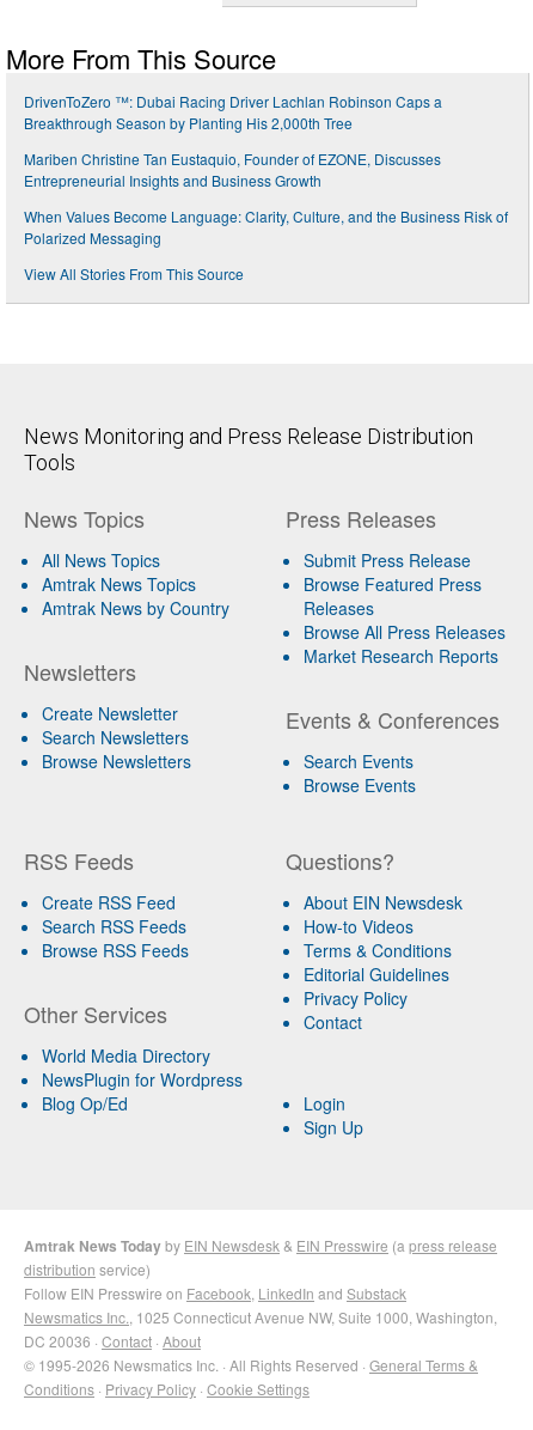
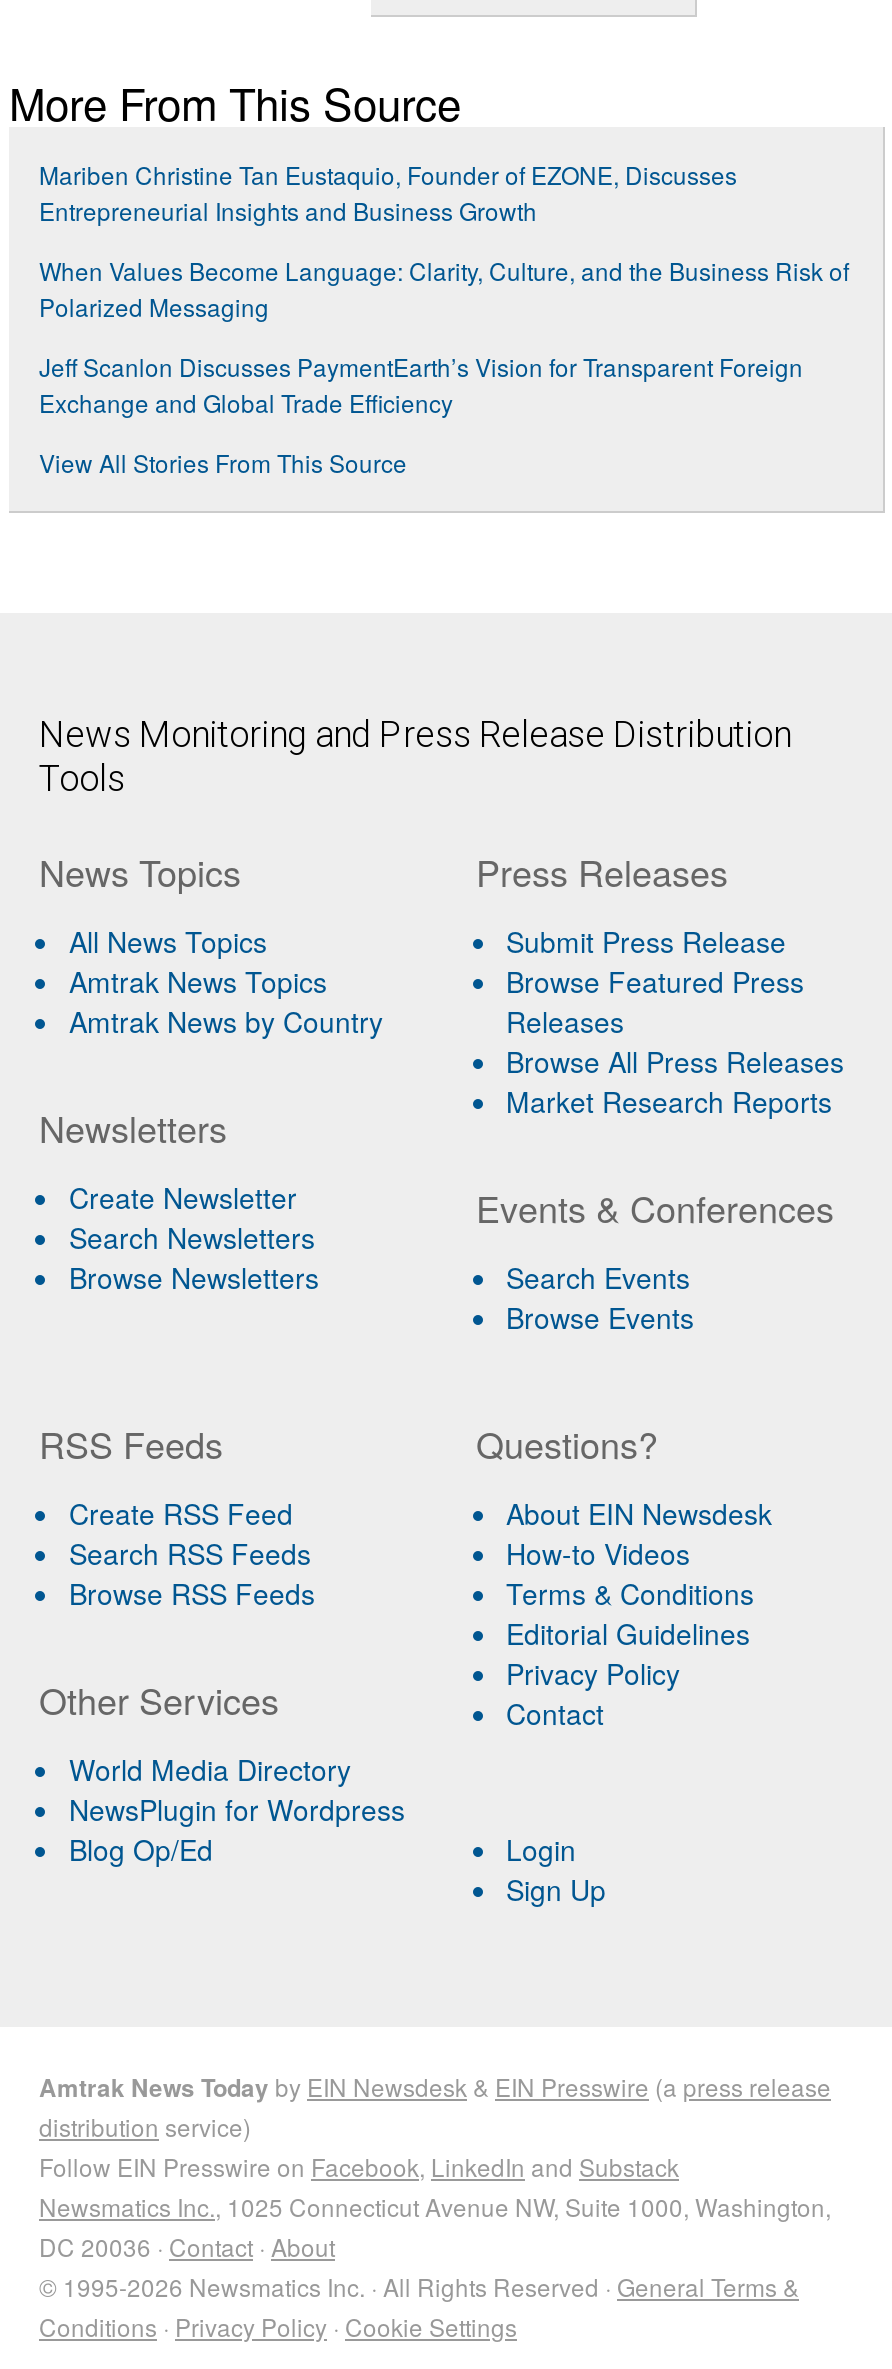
[24,90,442,132] DrivenToZero ™: Dubai Racing Driver Lachlan Robinson Caps a | Breakthrough Season by Planting His 2,000th Tree -> none
moved [24,148,508,247] -> [39,156,849,322]: Mariben Christine Tan Eustaquio, Founder of EZONE, Discusses | Entrepreneurial Insights and Business Growth | When Values Become Language: Clarity, Culture, and the Business Risk of | Polarized Messaging
none -> [39,348,803,418] Jeff Scanlon Discusses PaymentEarth’s Vision for Transparent Foreign | Exchange and Global Trade Efficiency

